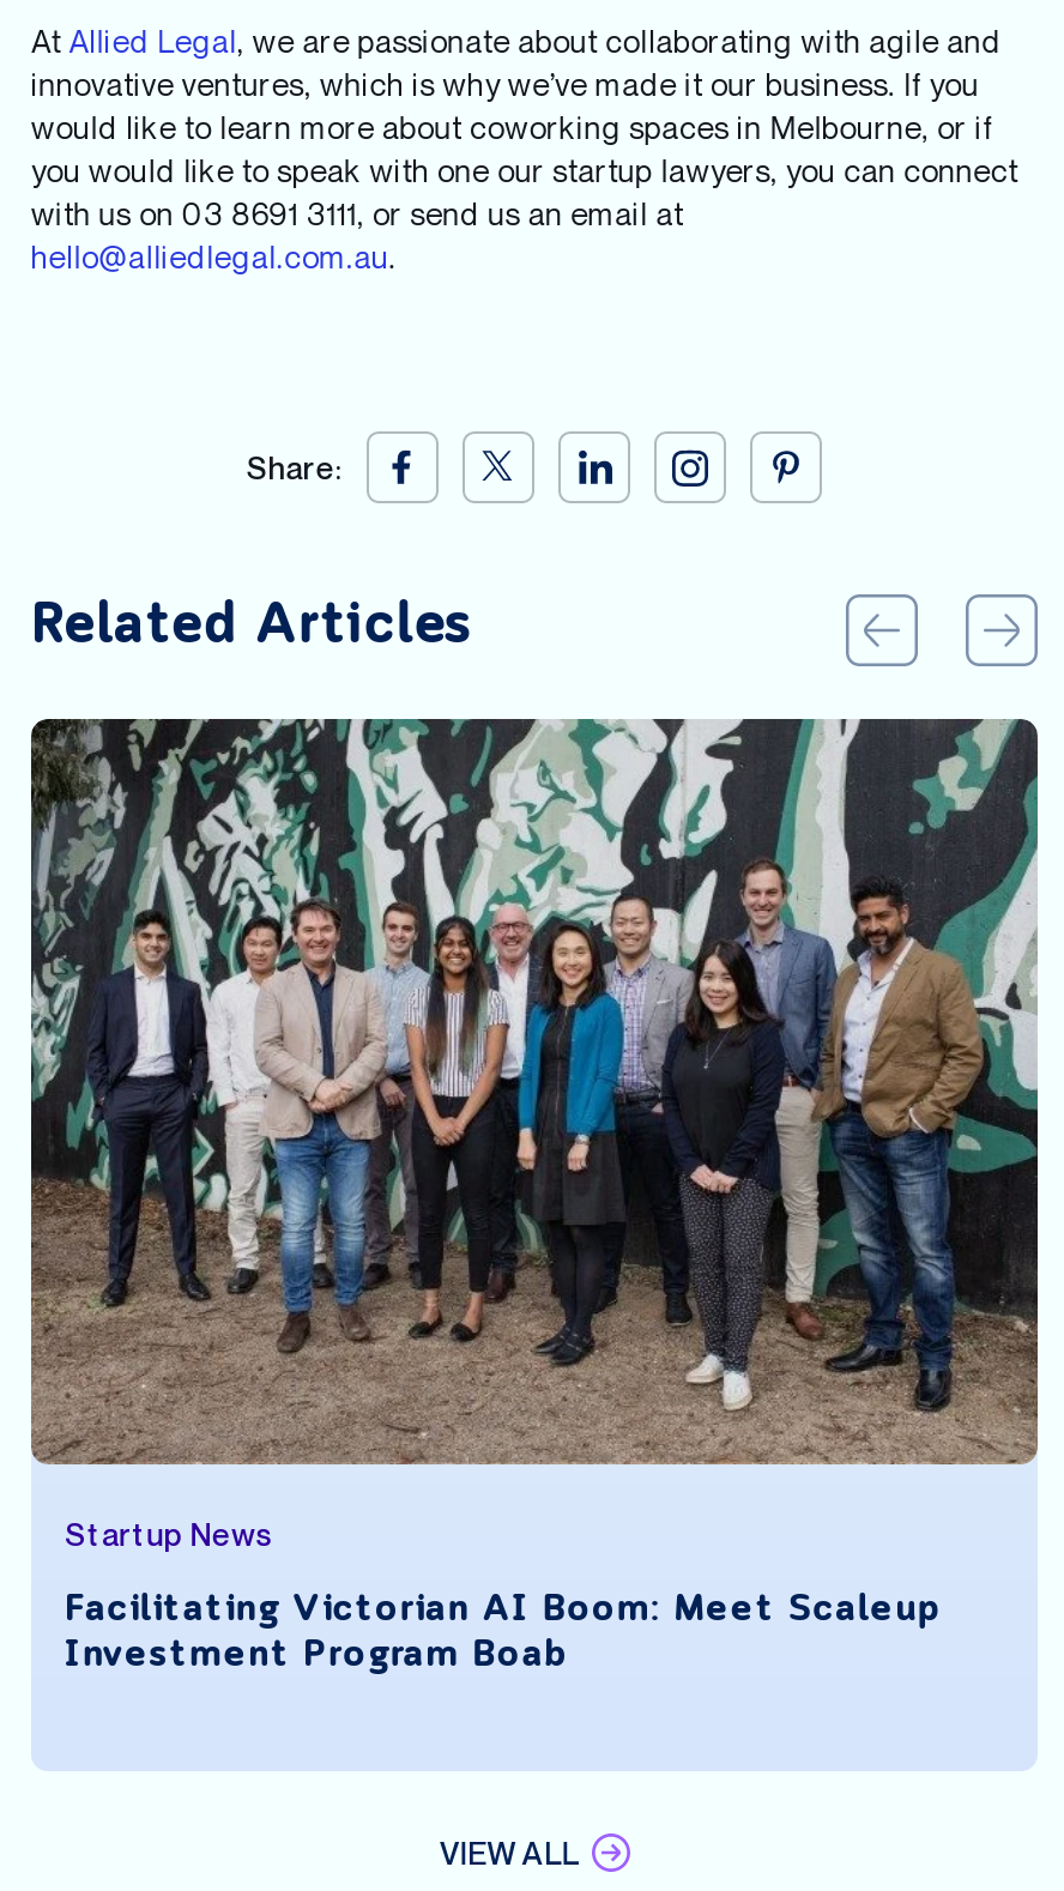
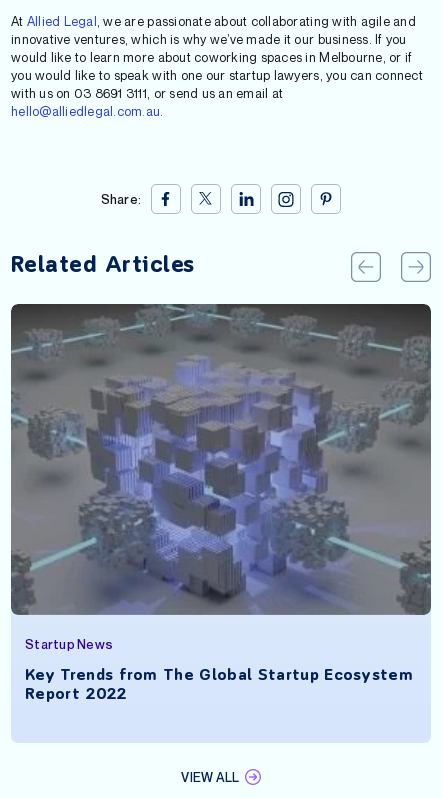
[31,717,1038,1464] [image] -> [10,303,432,615] [image]
[65,1584,940,1682] Facilitating Victorian AI Boom: Meet Scaleup | Investment Program Boab -> [25,665,413,706] Key Trends from The Global Startup Ecosystem | Report 2022

